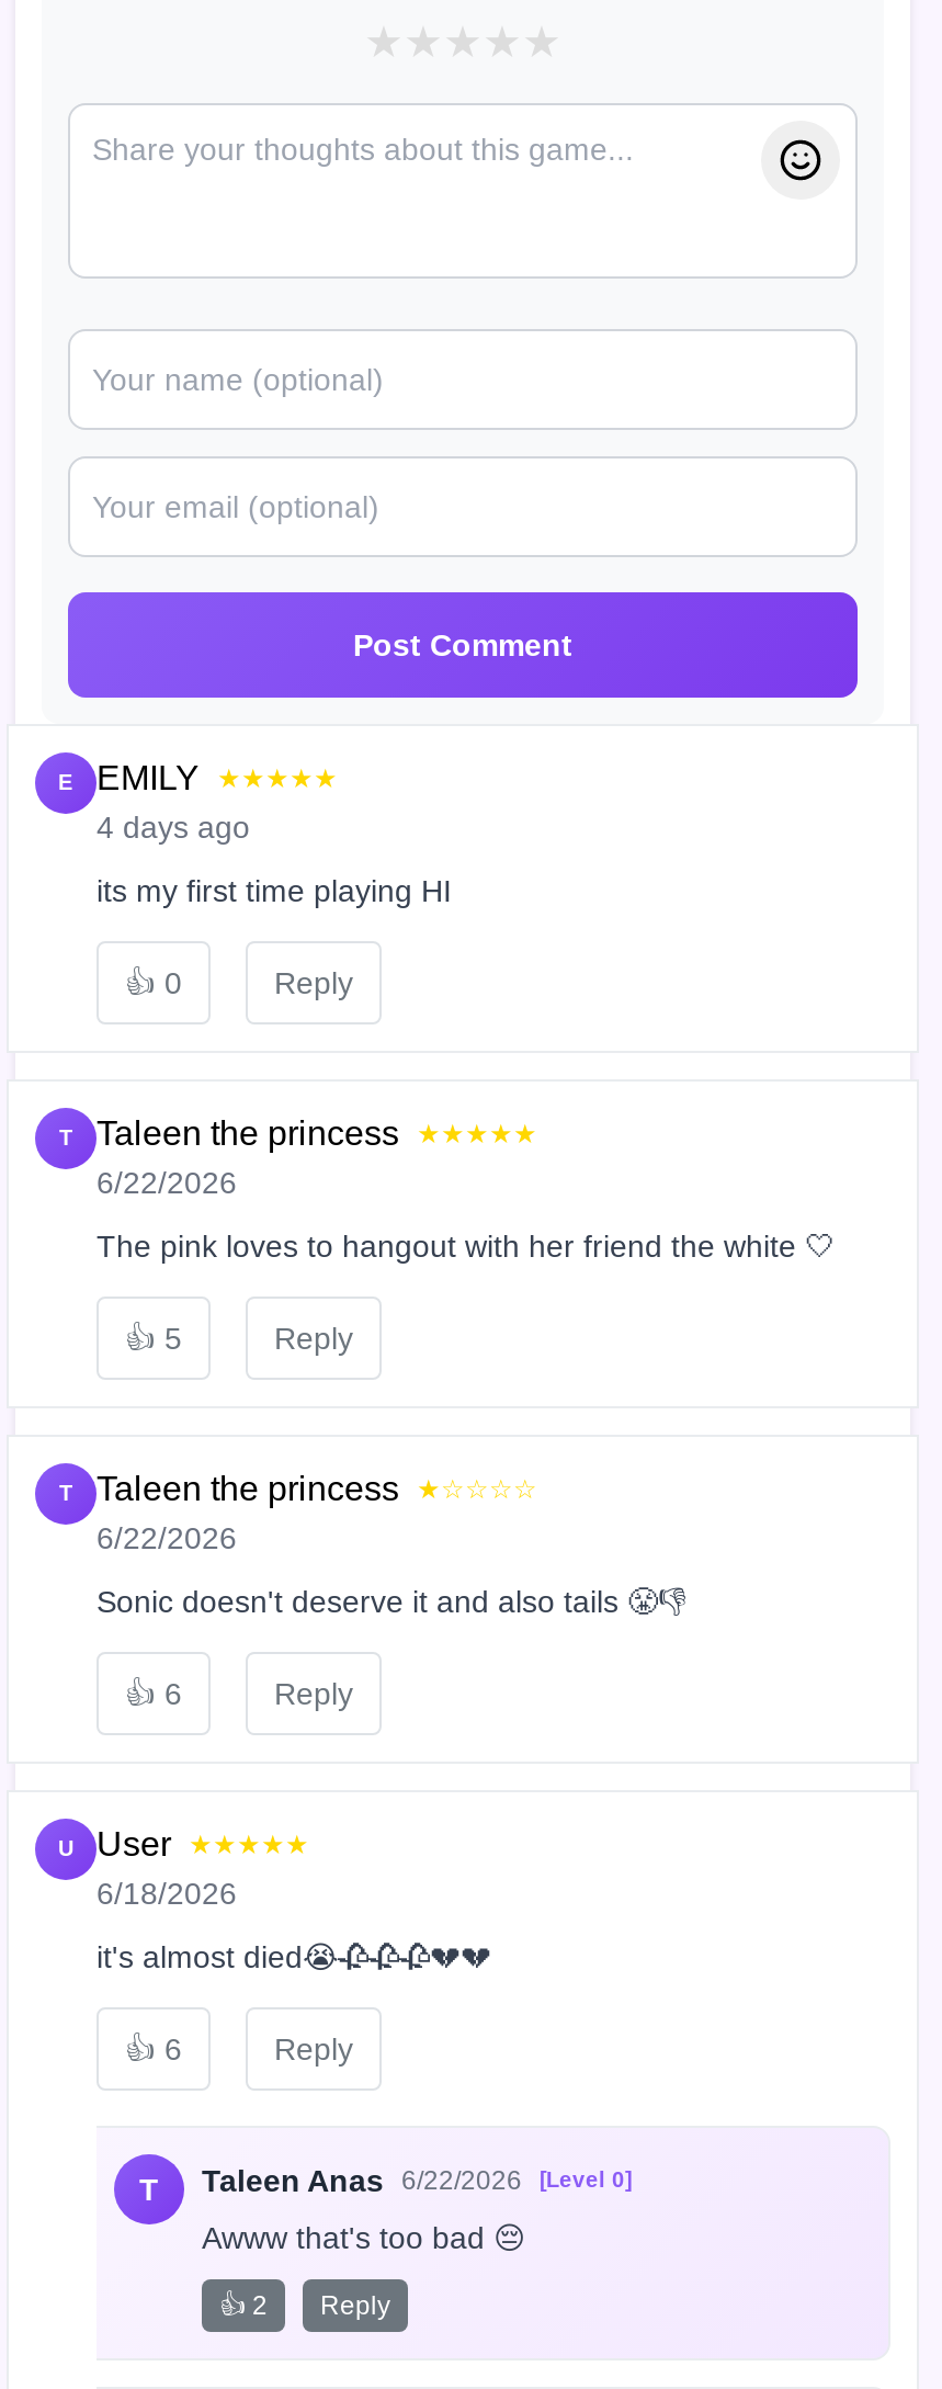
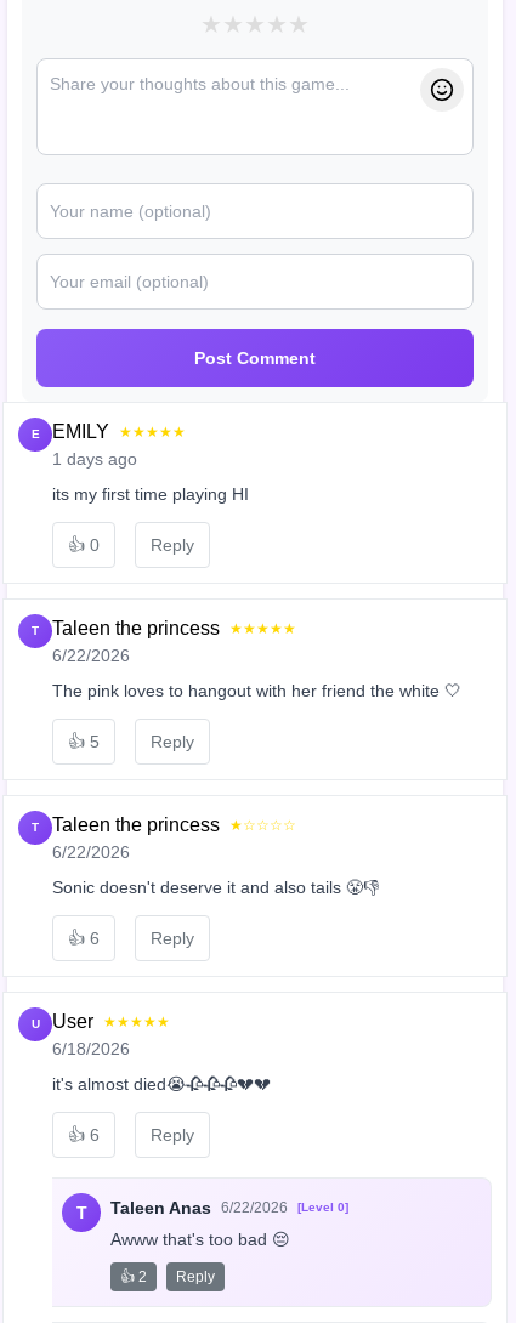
[97,809,250,844] 4 days ago -> [52,449,137,468] 1 days ago

